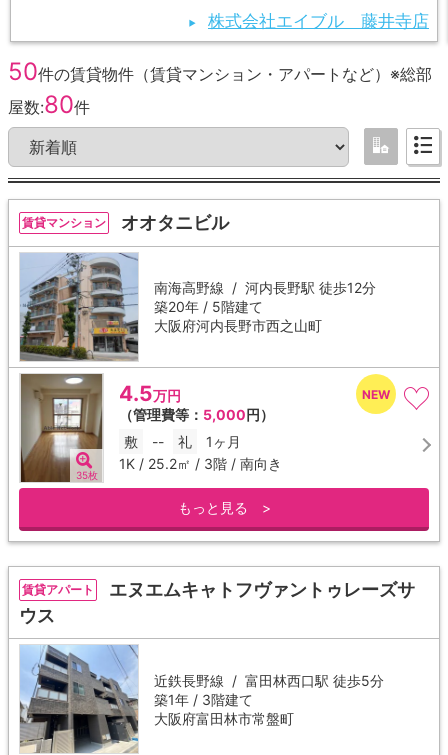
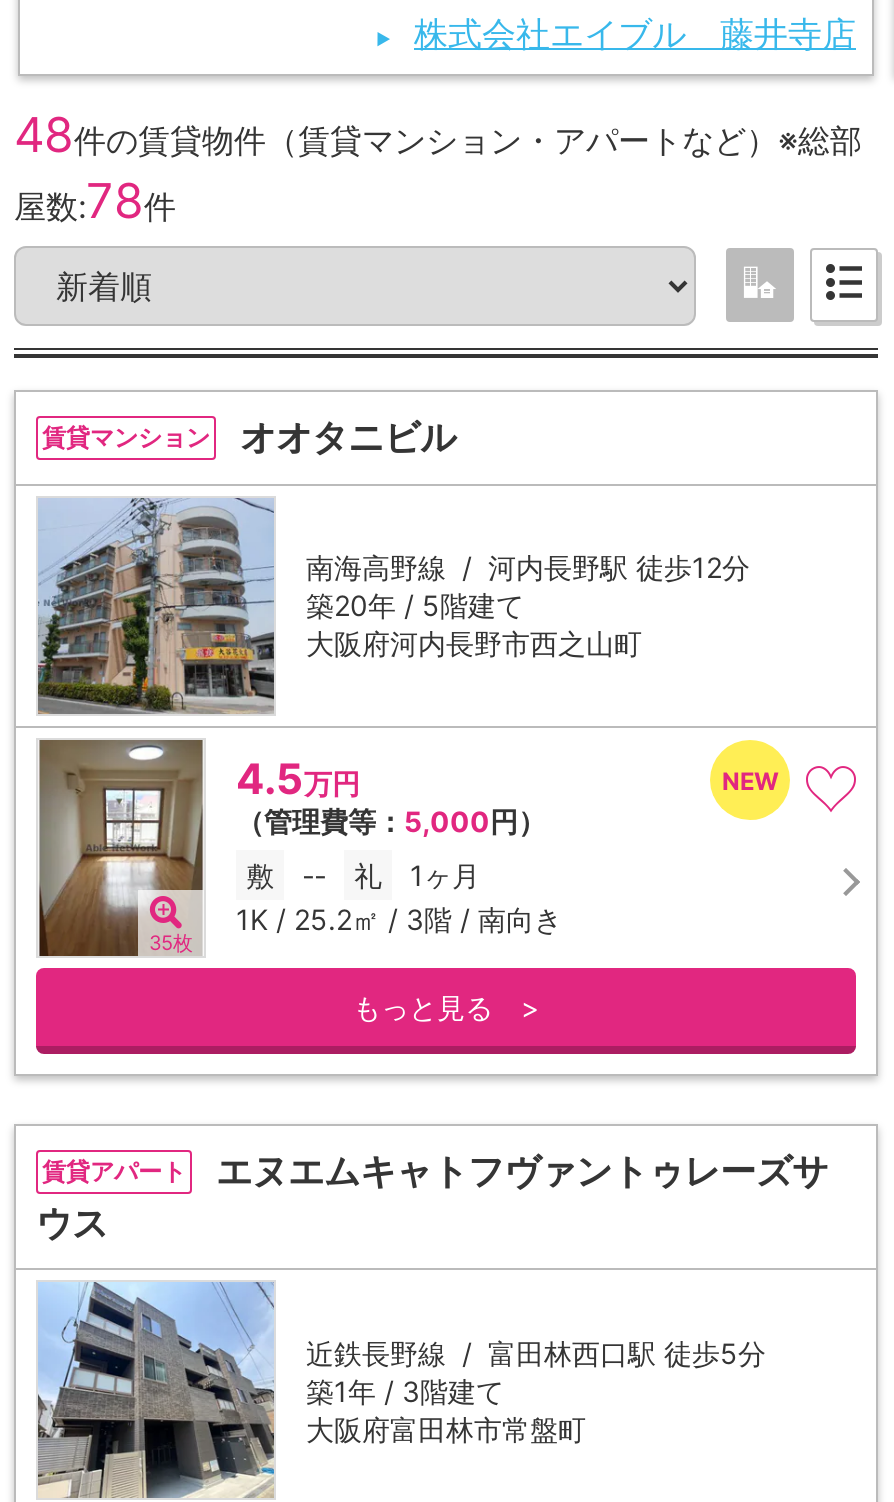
[8,57,432,86] 50件の賃貸物件（賃貸マンション・アパートなど）※総部 -> [14,106,862,164] 48件の賃貸物件（賃貸マンション・アパートなど）※総部
[8,90,90,119] 屋数:80件 -> [14,172,176,230] 屋数:78件

